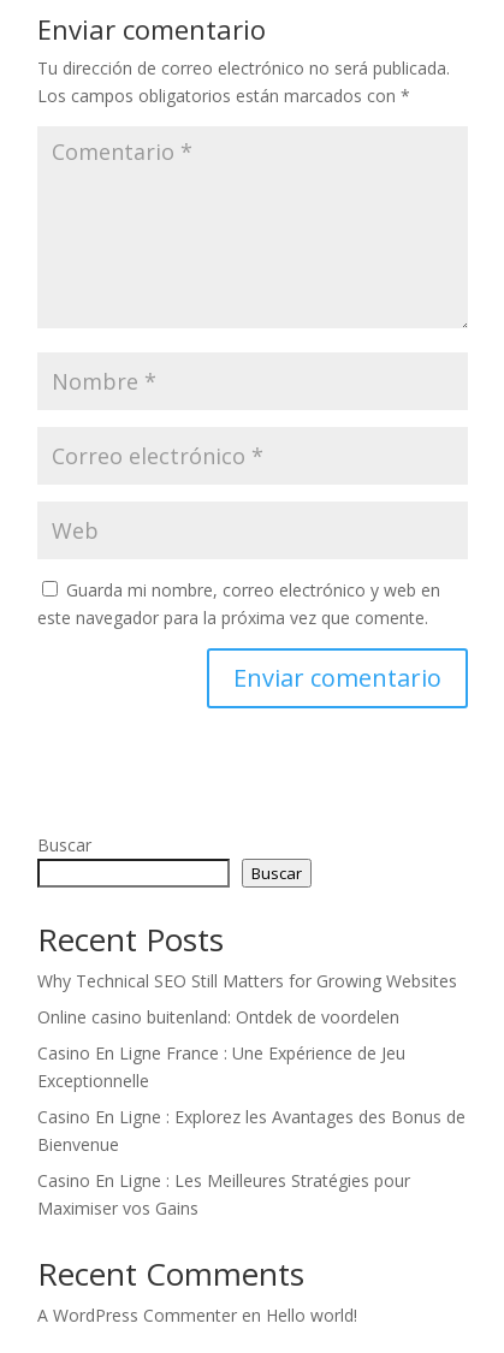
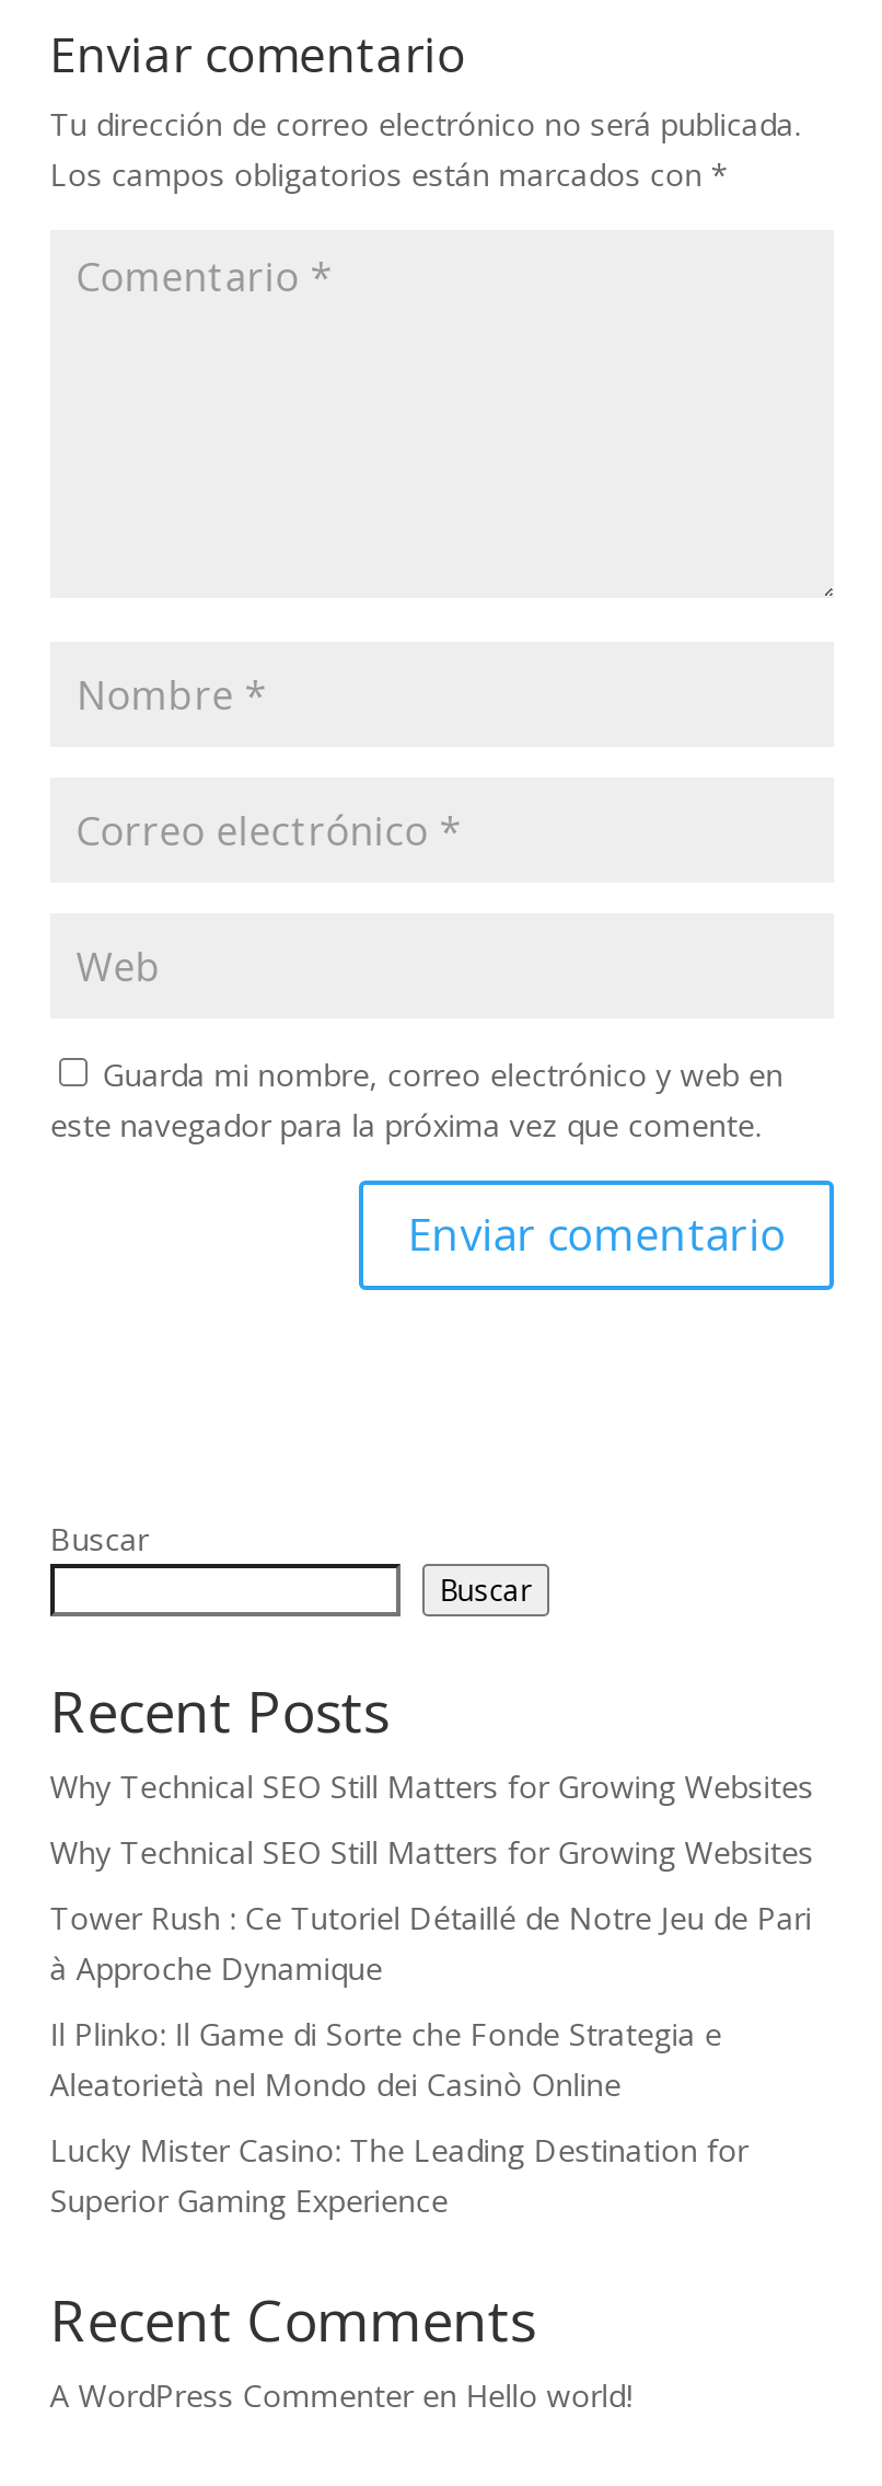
[37,1005,399,1028] Online casino buitenland: Ontdek de voordelen -> [50,1831,814,1873] Why Technical SEO Still Matters for Growing Websites
[37,1042,405,1092] Casino En Ligne France : Une Expérience de Jeu | Exceptionnelle -> [50,1897,812,1989] Tower Rush : Ce Tutoriel Détaillé de Notre Jeu de Pari | à Approche Dynamique
[37,1105,465,1156] Casino En Ligne : Explorez les Avantages des Bonus de | Bienvenue -> [50,2013,722,2105] Il Plinko: Il Game di Sorte che Fonde Strategia e | Aleatorietà nel Mondo dei Casinò Online
[37,1169,410,1220] Casino En Ligne : Les Meilleures Stratégies pour | Maximiser vos Gains -> [50,2129,748,2221] Lucky Mister Casino: The Leading Destination for | Superior Gaming Experience

